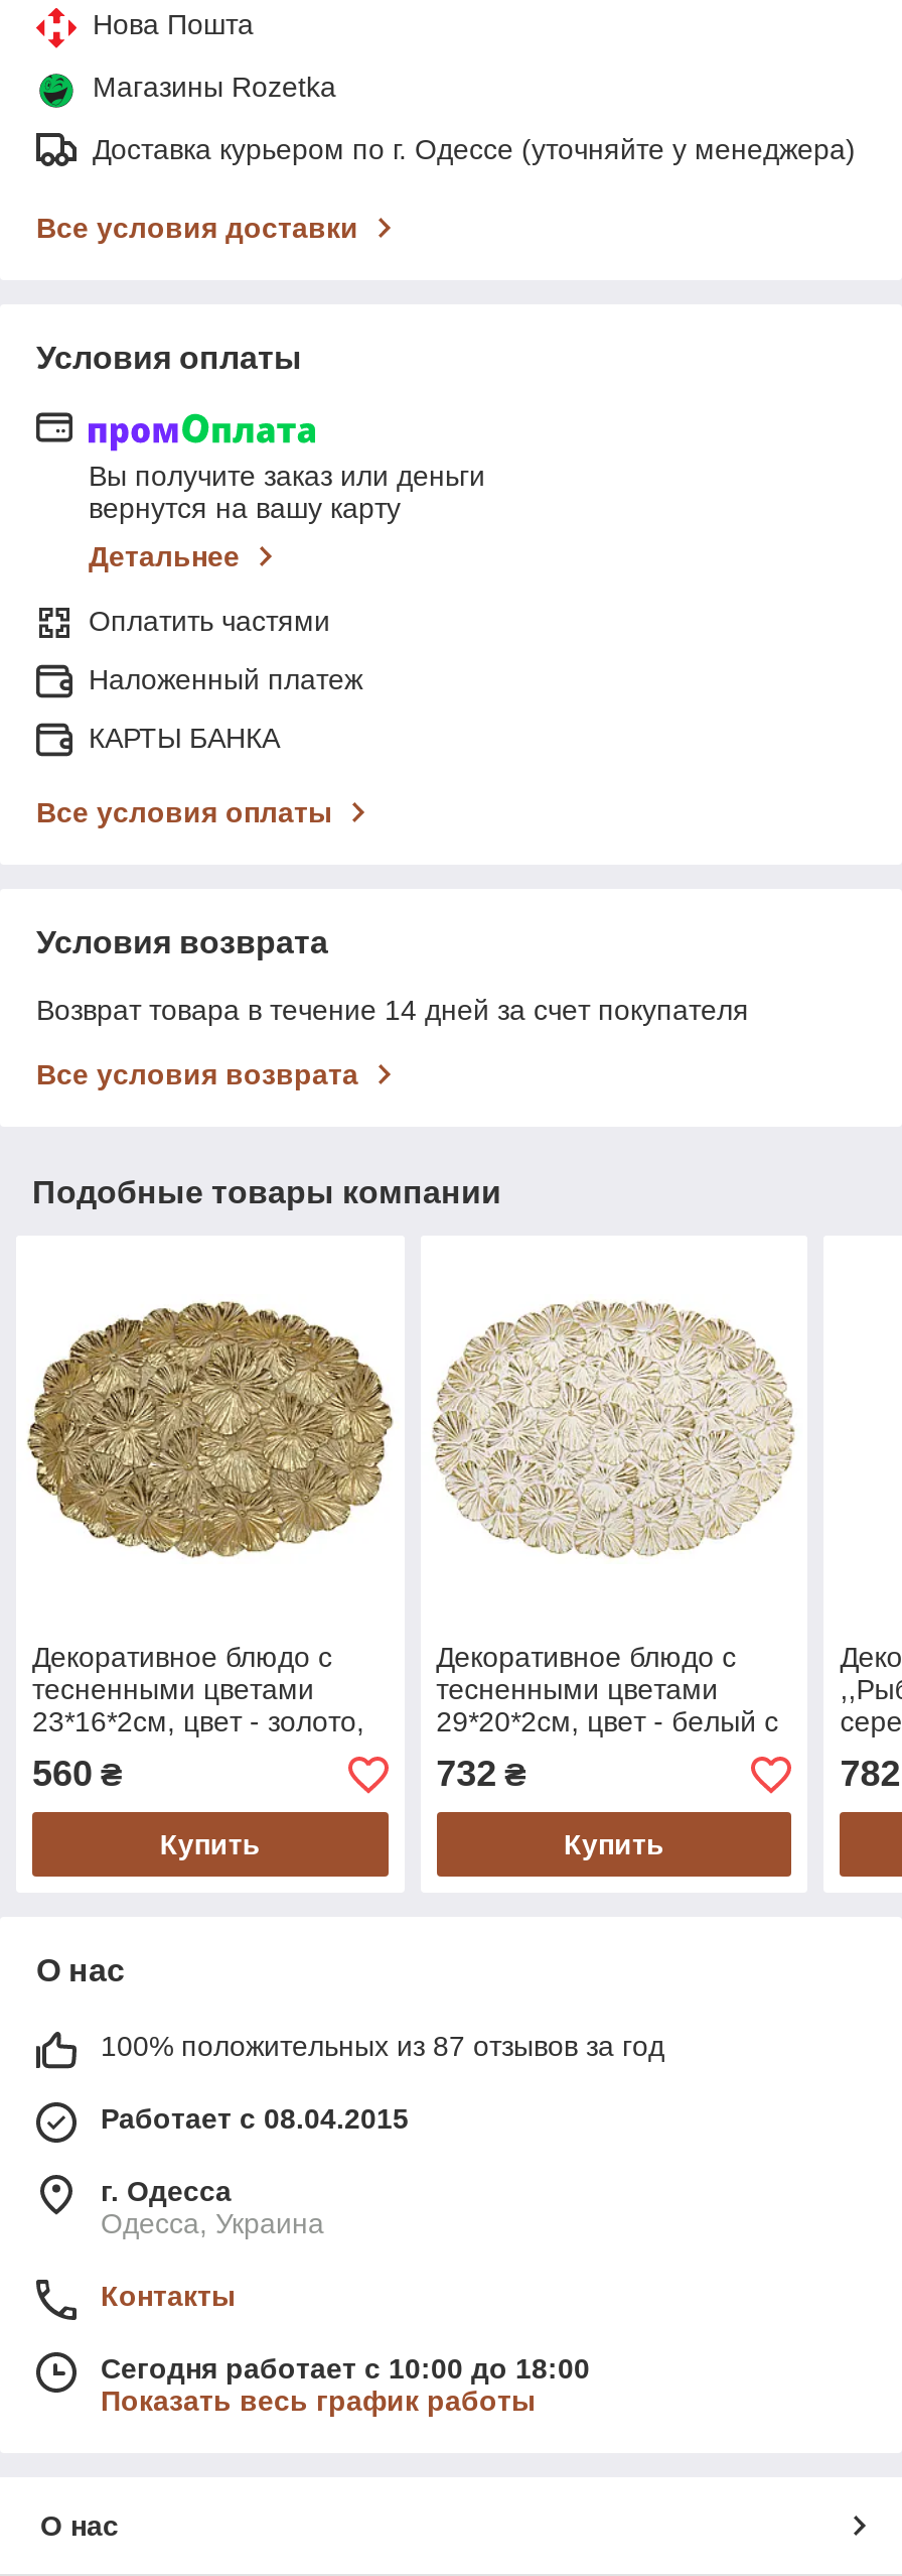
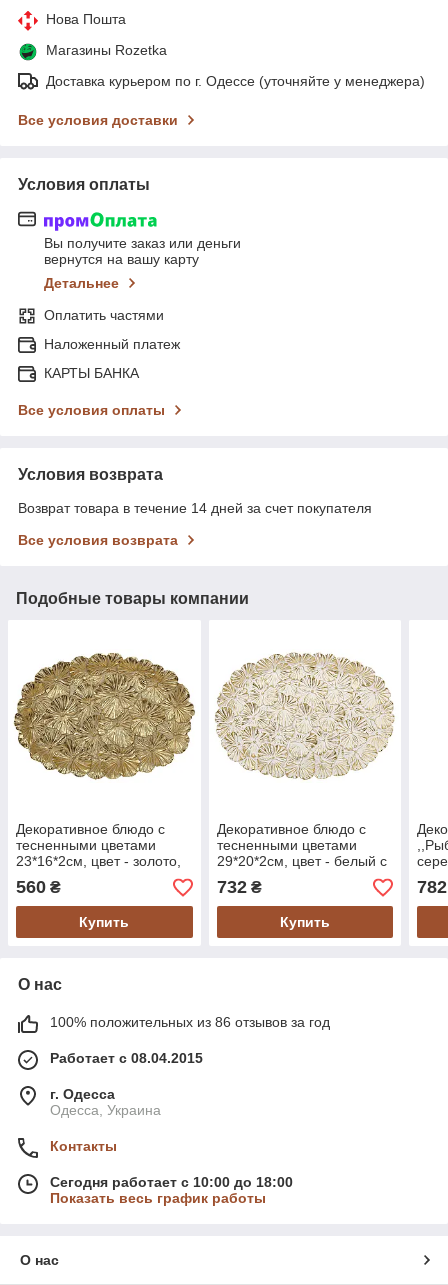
[101,2031,664,2063] 100% положительных из 87 отзывов за год -> [50,1014,330,1030] 100% положительных из 86 отзывов за год

